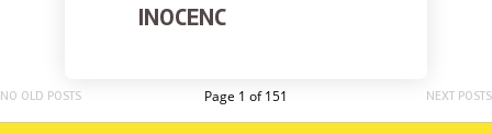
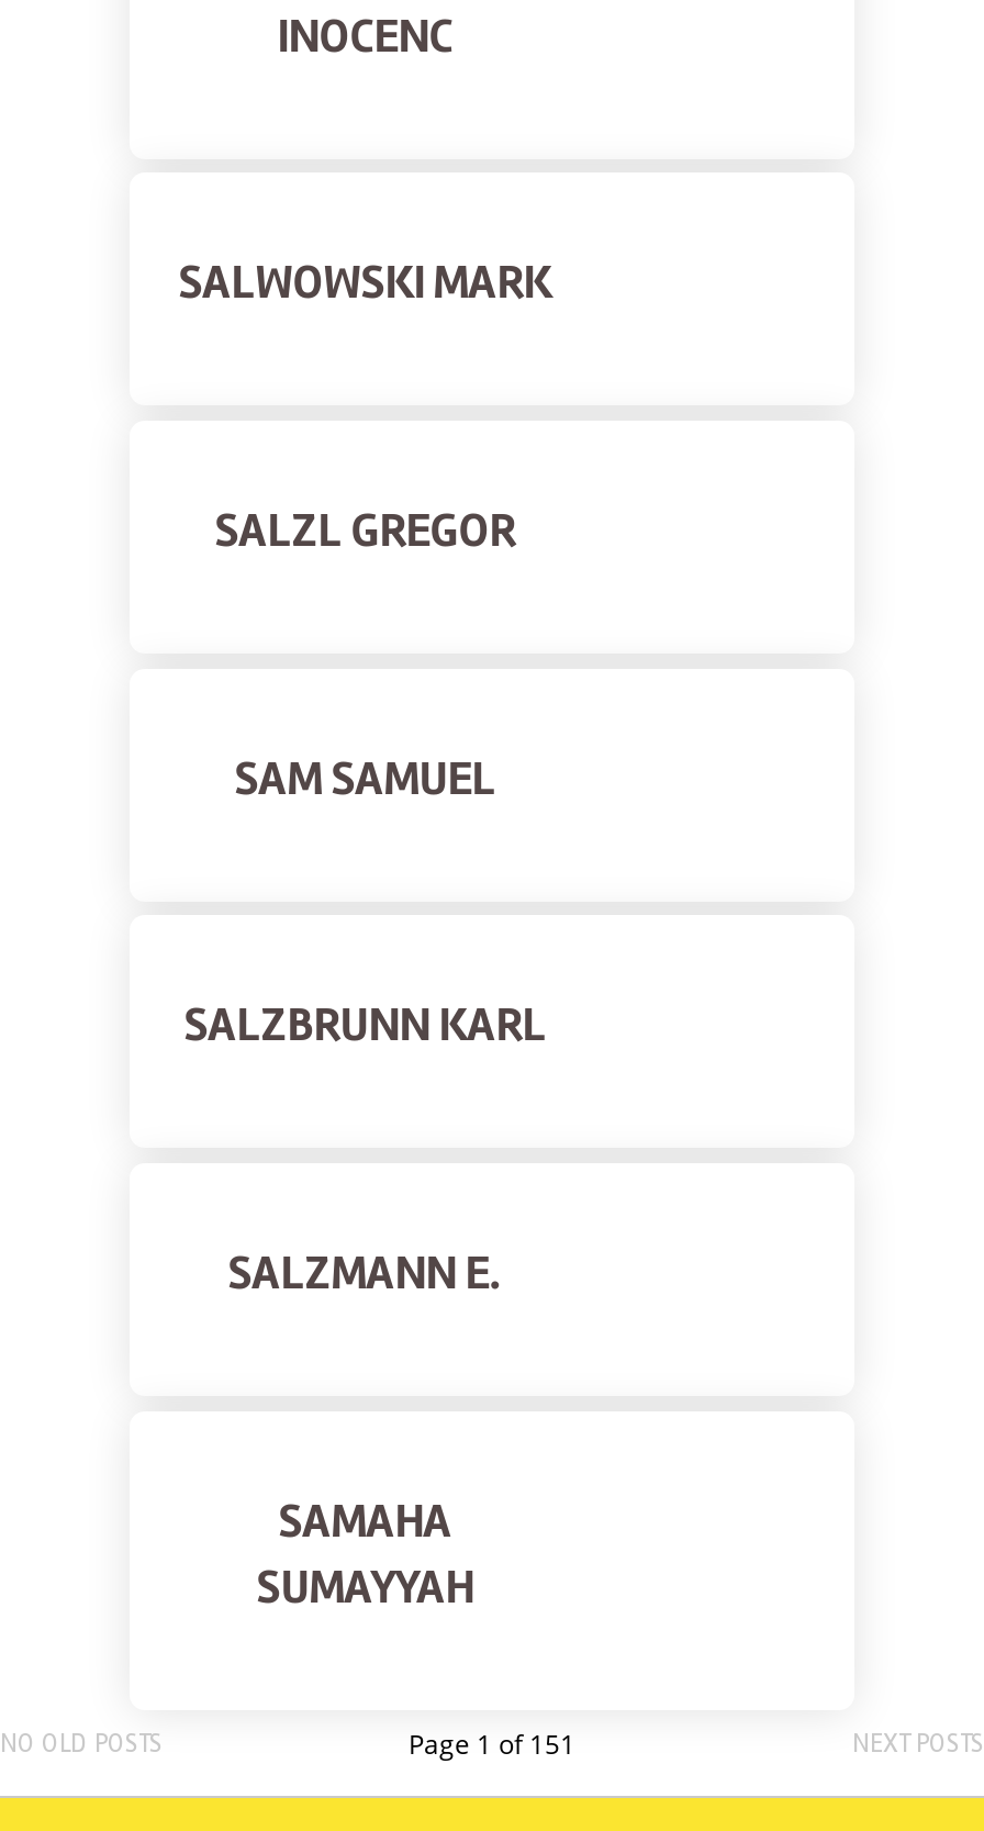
none -> [178,254,552,311] SALWOWSKI MARK
none -> [184,997,546,1054] SALZBRUNN KARL
none -> [214,502,515,559] SALZL GREGOR
none -> [228,1244,502,1301] SALZMANN E.
none -> [234,749,496,806] SAM SAMUEL
none -> [256,1492,474,1615] SAMAHA | SUMAYYAH

